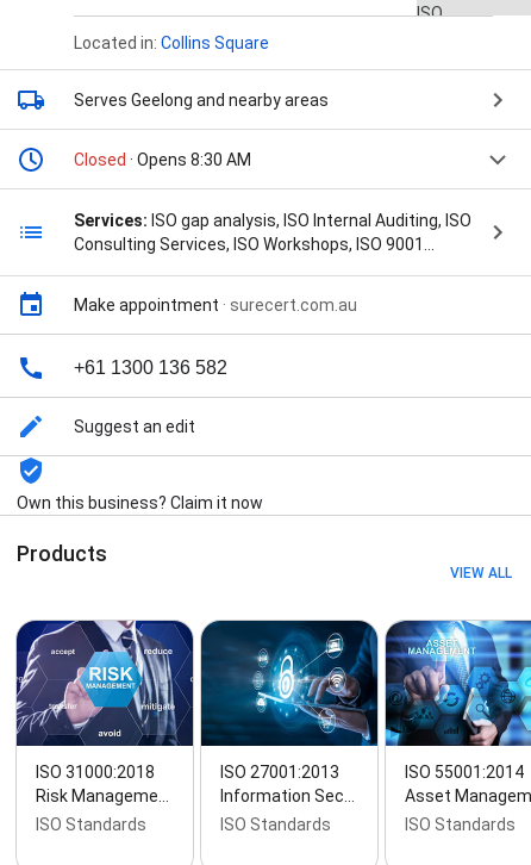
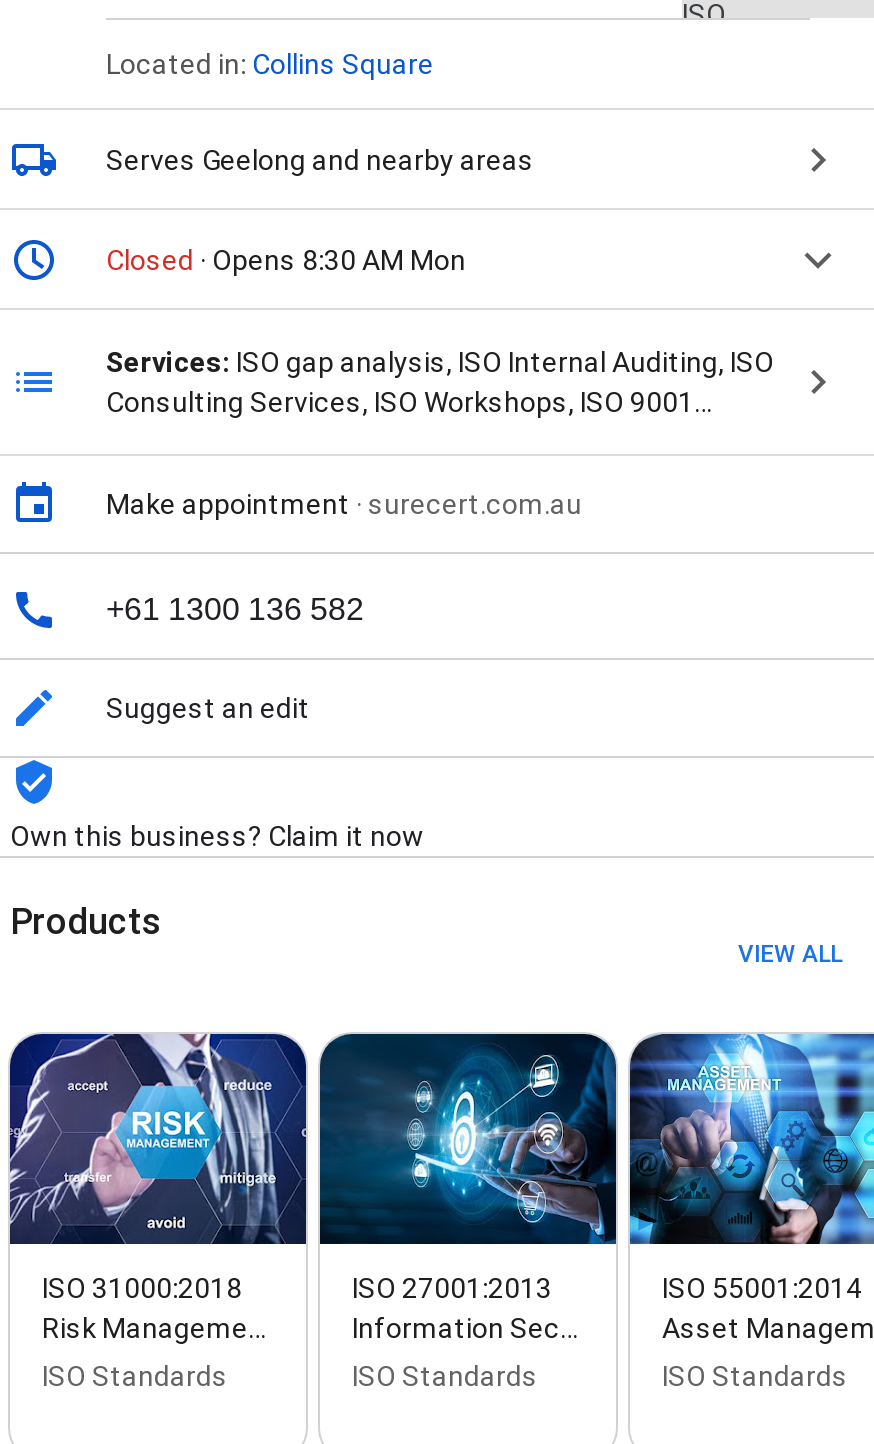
[74,150,251,169] Closed · Opens 8:30 AM -> [106,244,466,276] Closed · Opens 8:30 AM Mon

